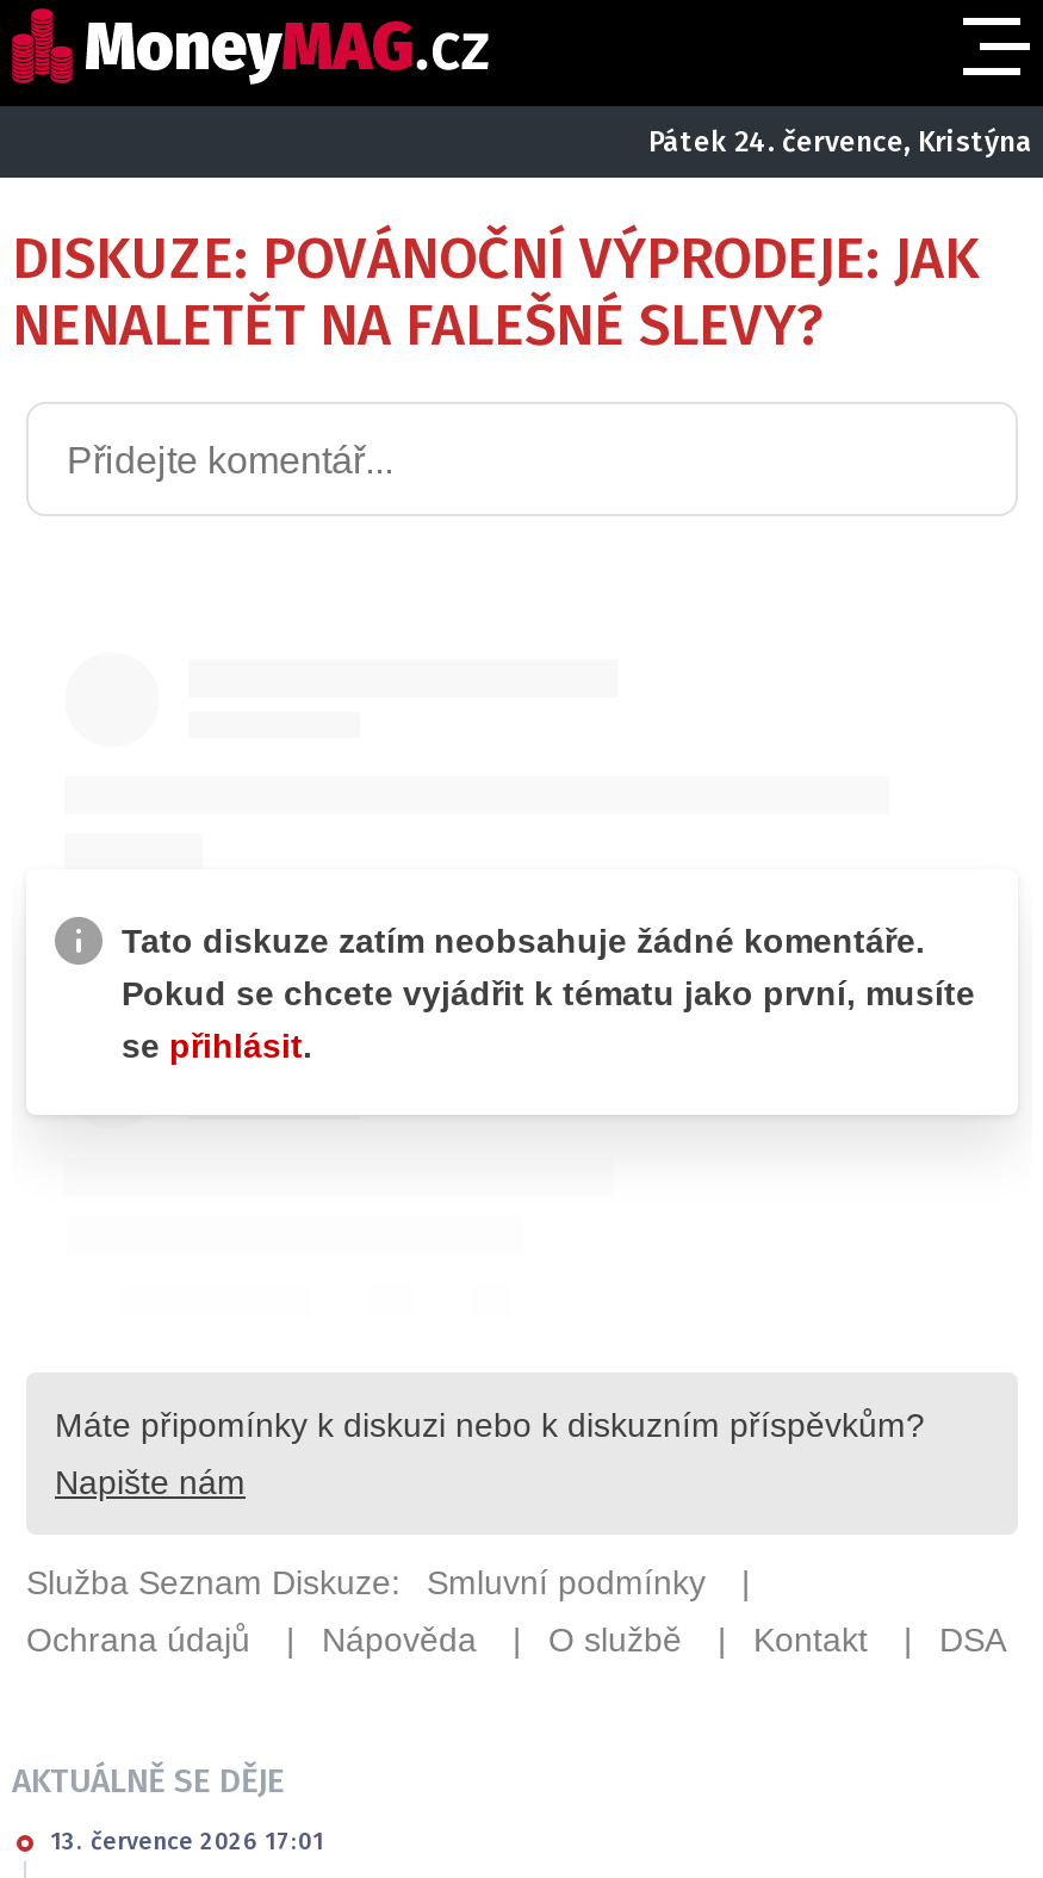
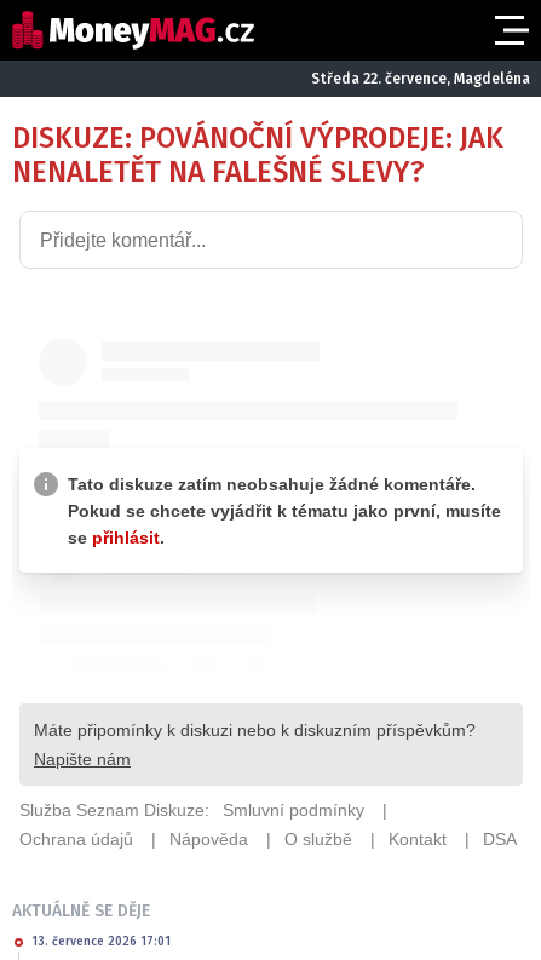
[648,124,1032,157] Pátek 24. července, Kristýna -> [311,70,530,87] Středa 22. července, Magdeléna

